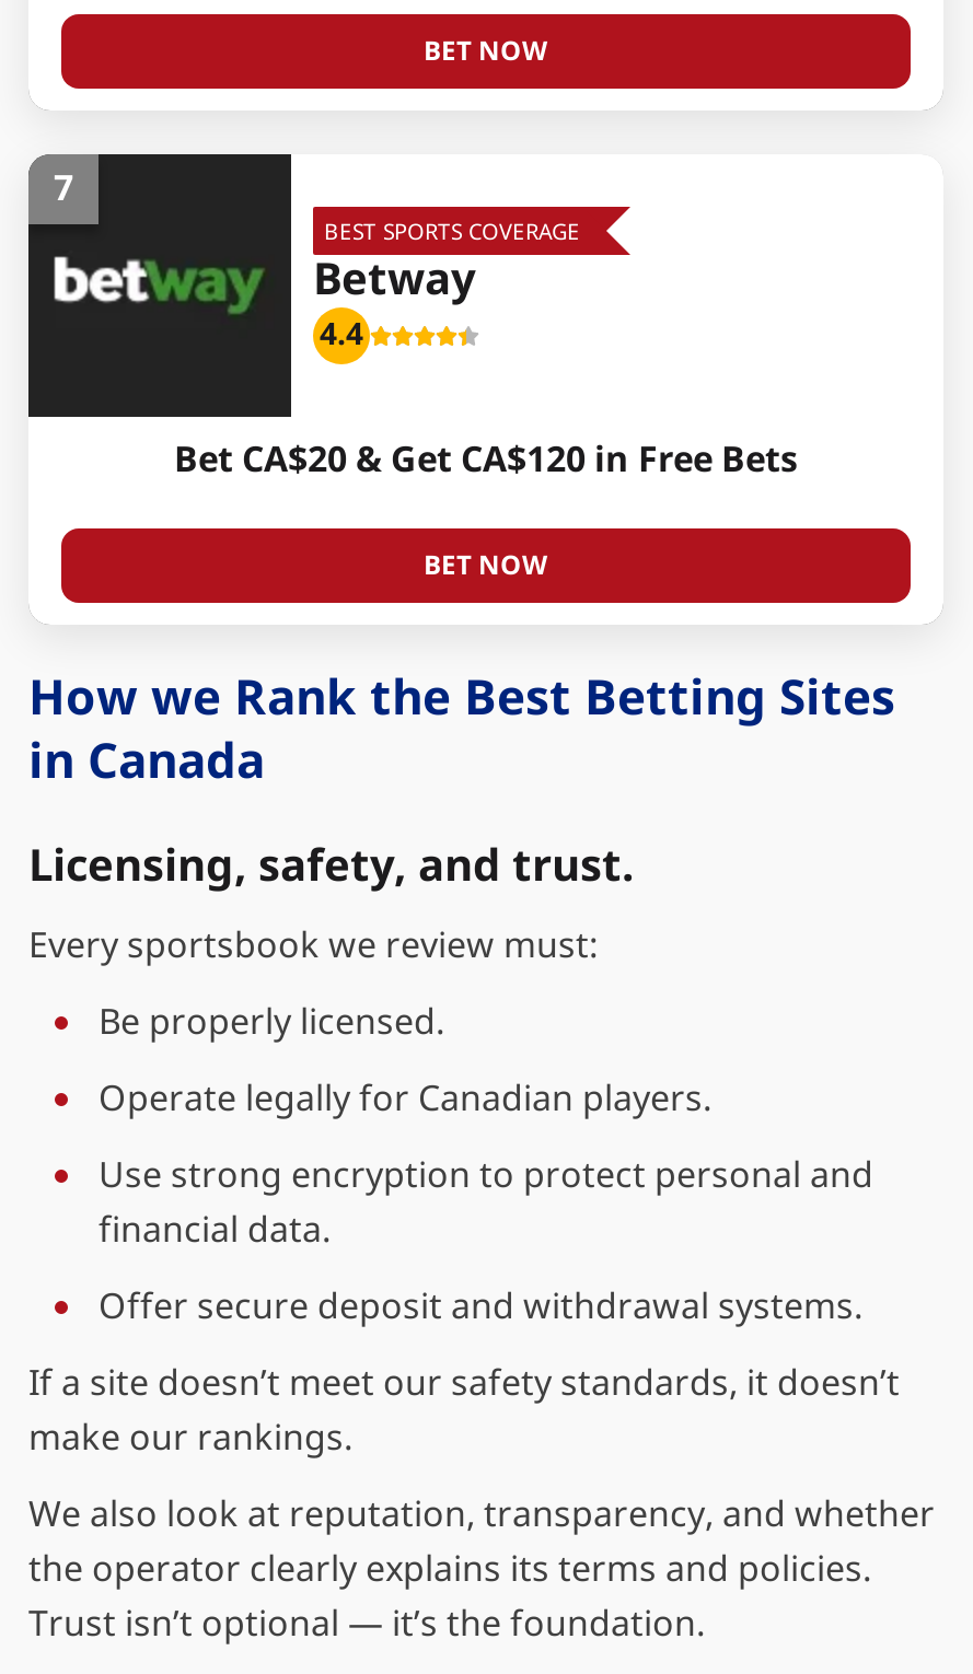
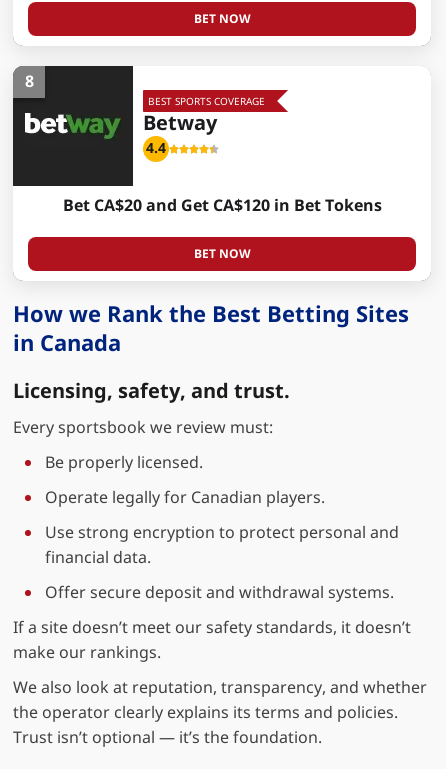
[54,162,73,214] 7 -> [24,69,33,93] 8
[174,434,798,487] Bet CA$20 & Get CA$120 in Free Bets -> [62,194,381,218] Bet CA$20 and Get CA$120 in Bet Tokens

